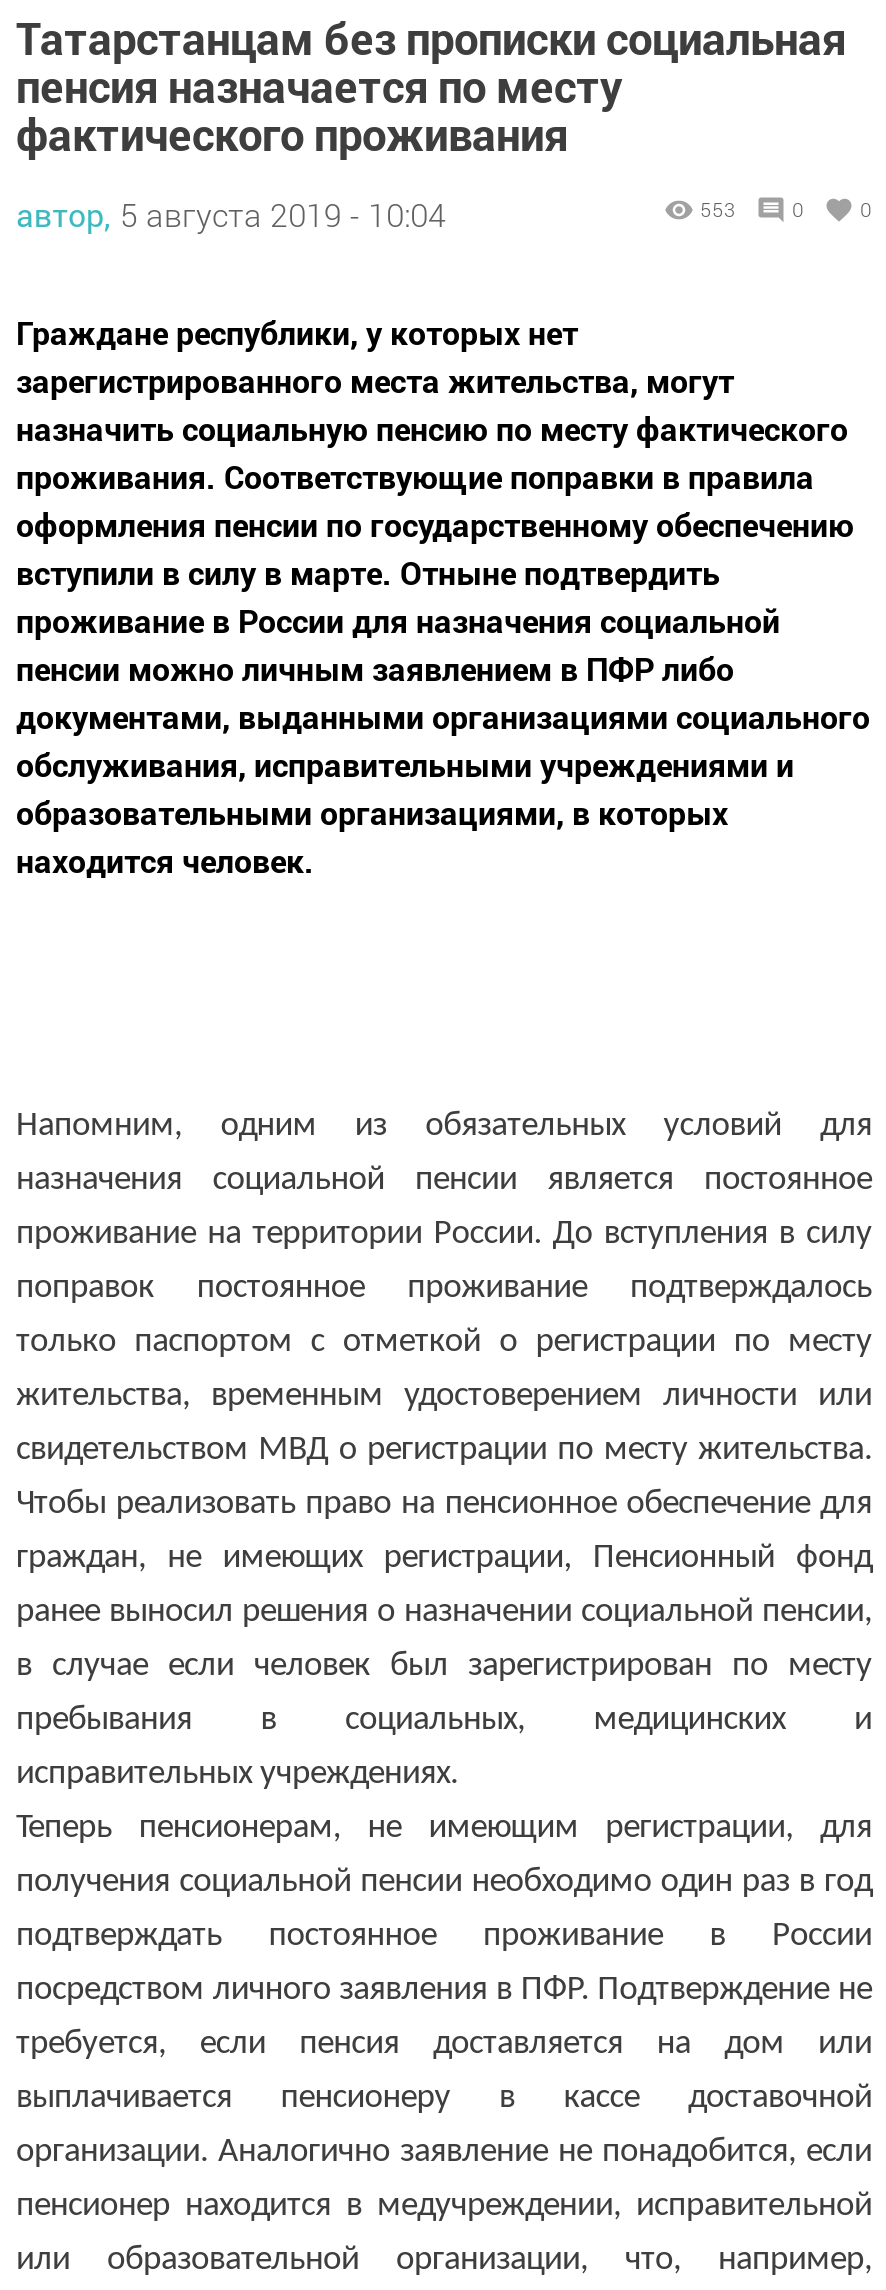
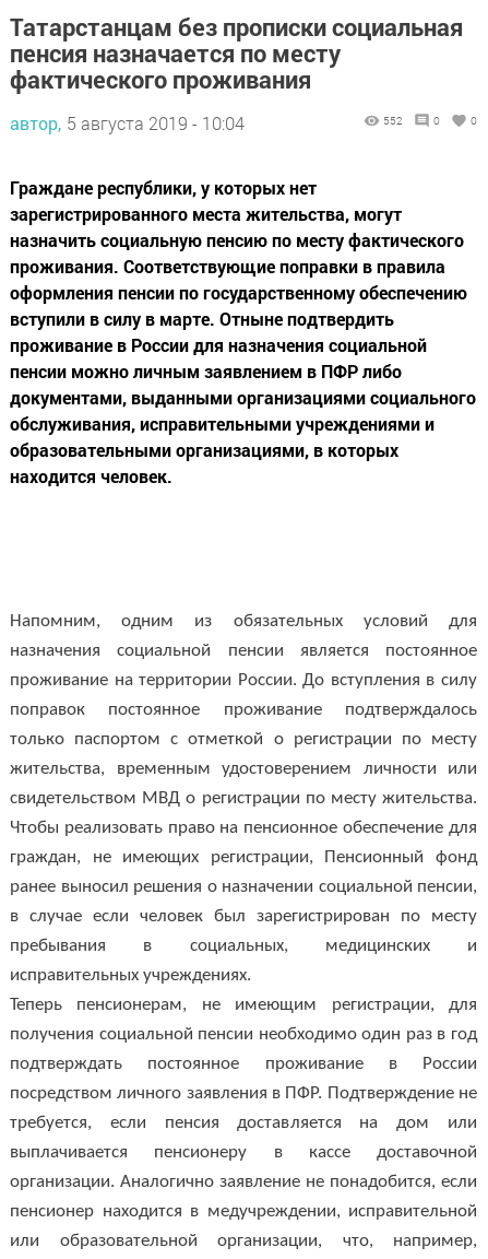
[700,197,736,223] 553 -> [383,114,403,128] 552

